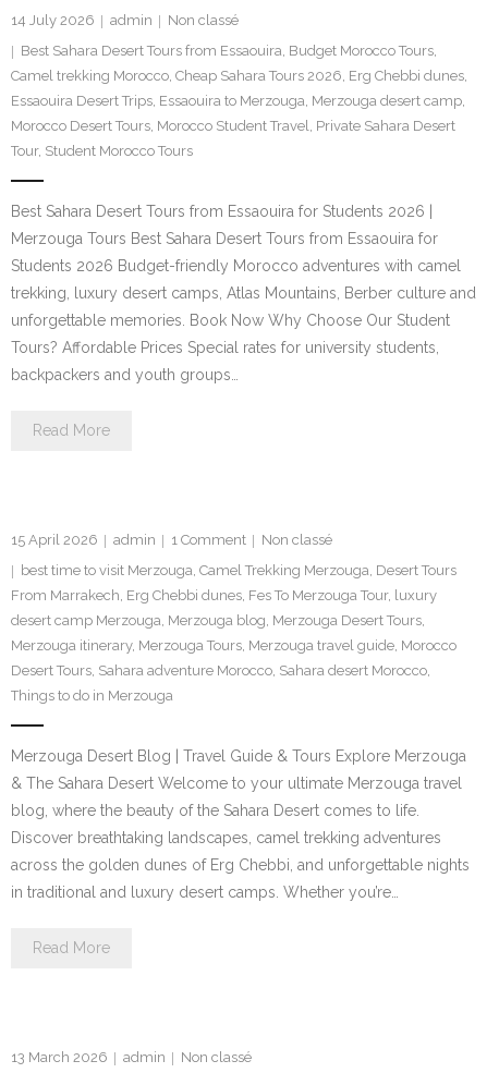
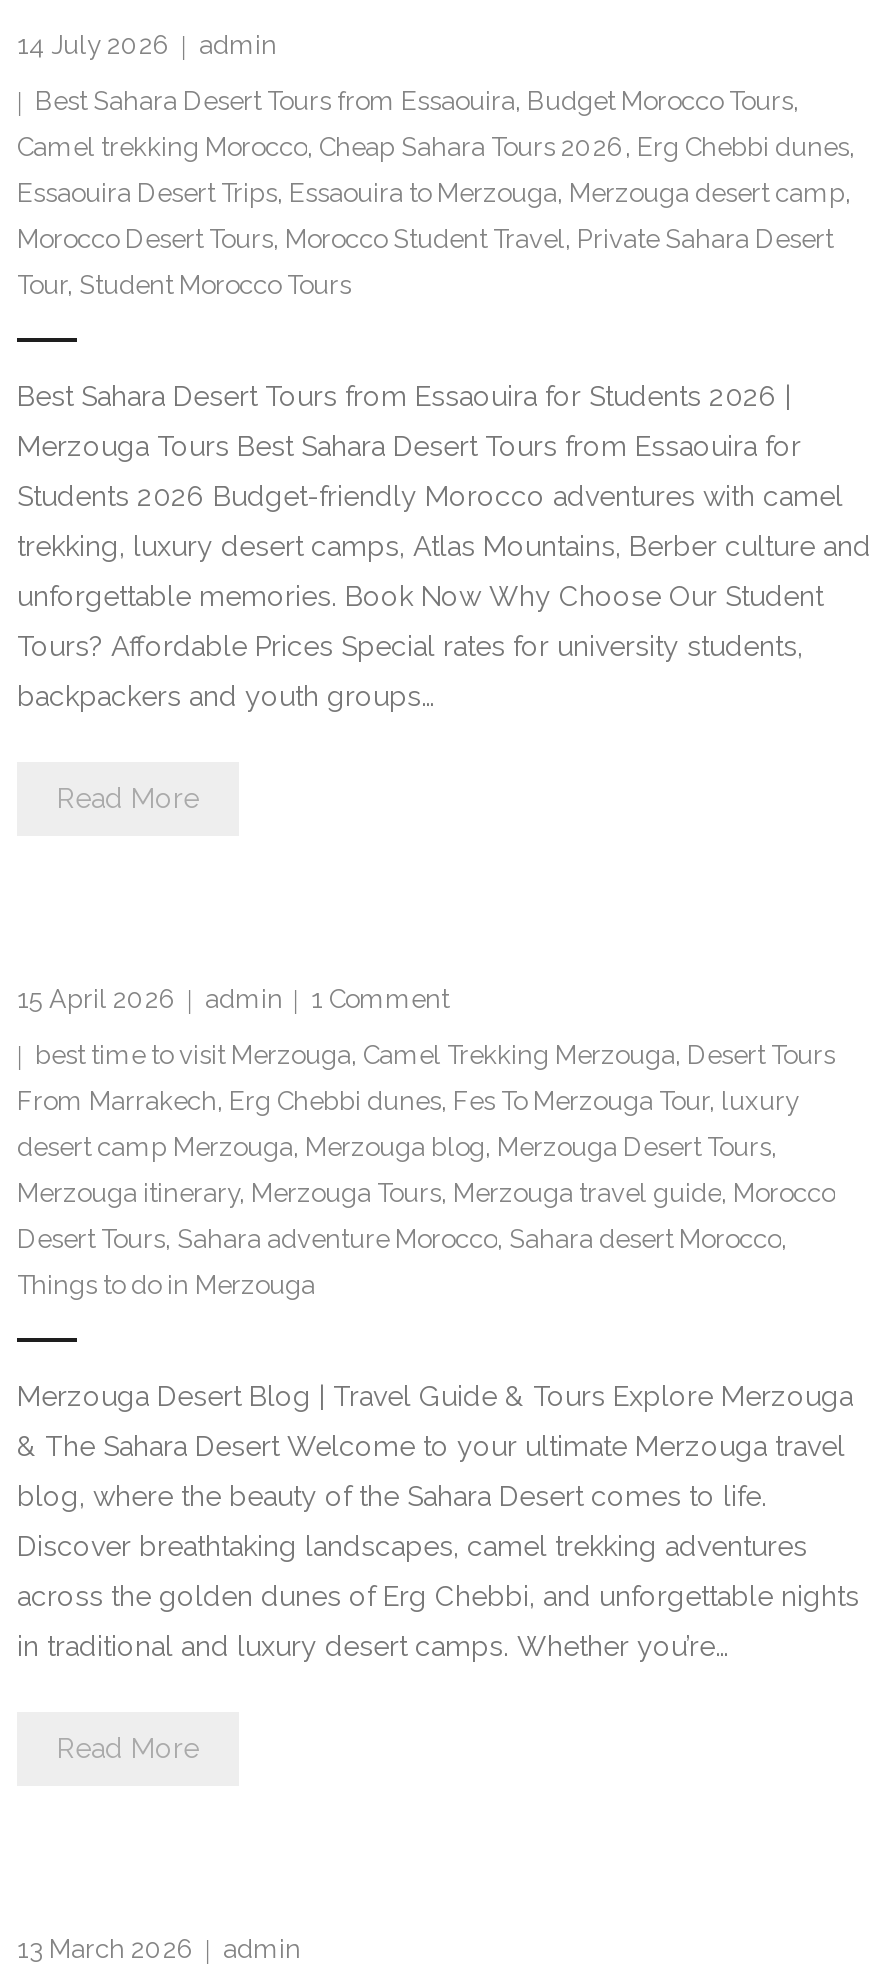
[168,12,239,28] Non classé -> none
[261,532,332,548] Non classé -> none
[181,1049,252,1065] Non classé -> none

